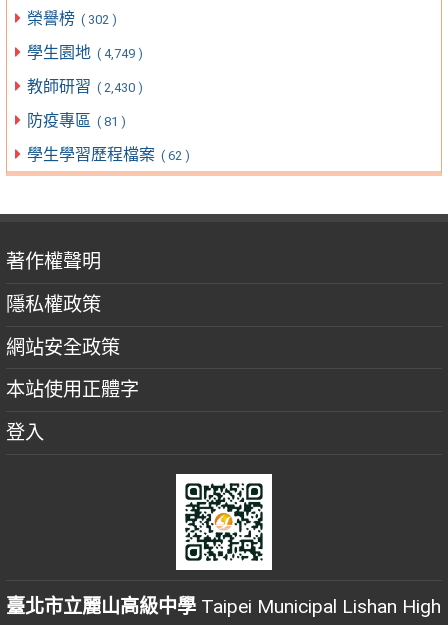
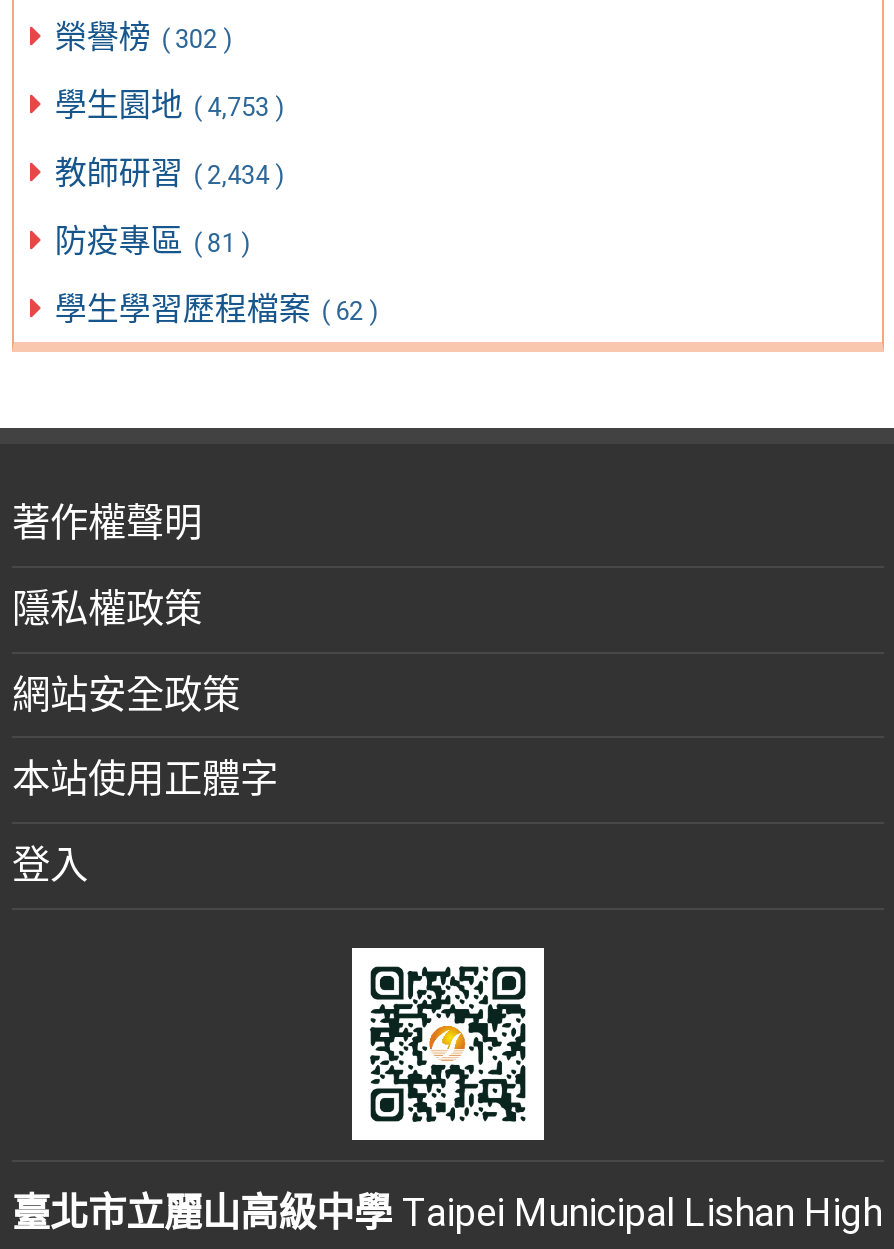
[27,43,143,62] 學生園地 ( 4,749 ) -> [55,86,285,124] 學生園地 ( 4,753 )
[27,77,143,96] 教師研習 ( 2,430 ) -> [55,154,285,192] 教師研習 ( 2,434 )

